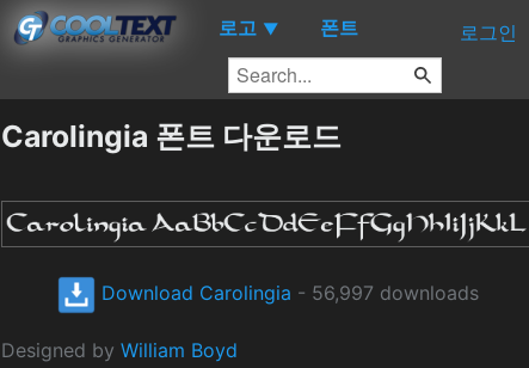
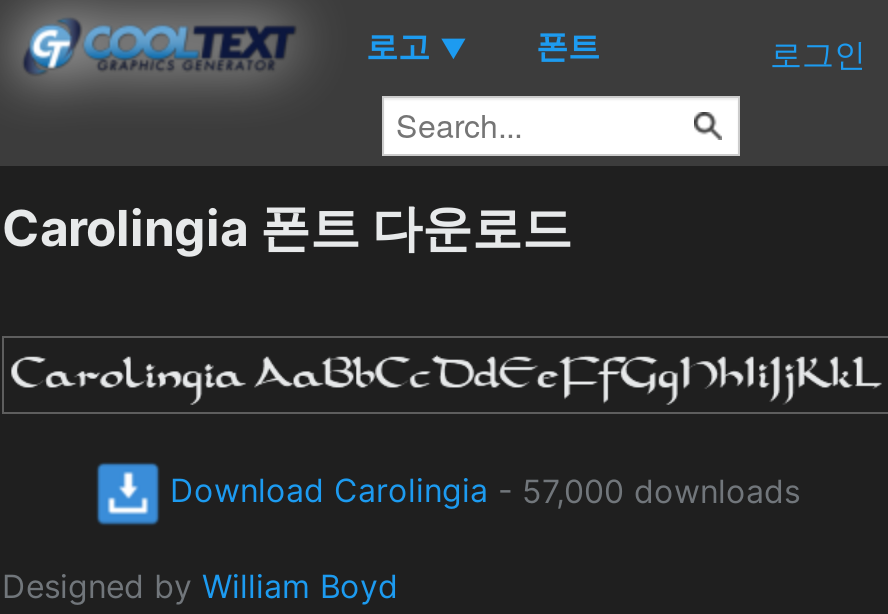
[95,281,478,305] Download Carolingia - 56,997 downloads -> [160,470,800,510] Download Carolingia - 57,000 downloads

